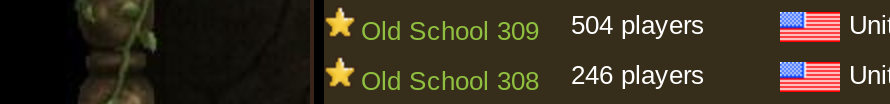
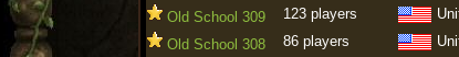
[361,10,705,46] Old School 309 504 players -> [166,5,357,25] Old School 309 123 players
[361,60,705,96] Old School 308 246 players -> [166,33,349,53] Old School 308 86 players

